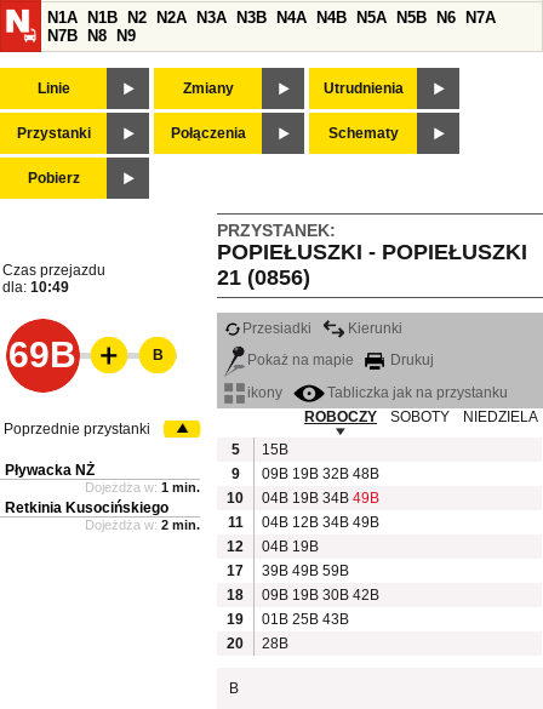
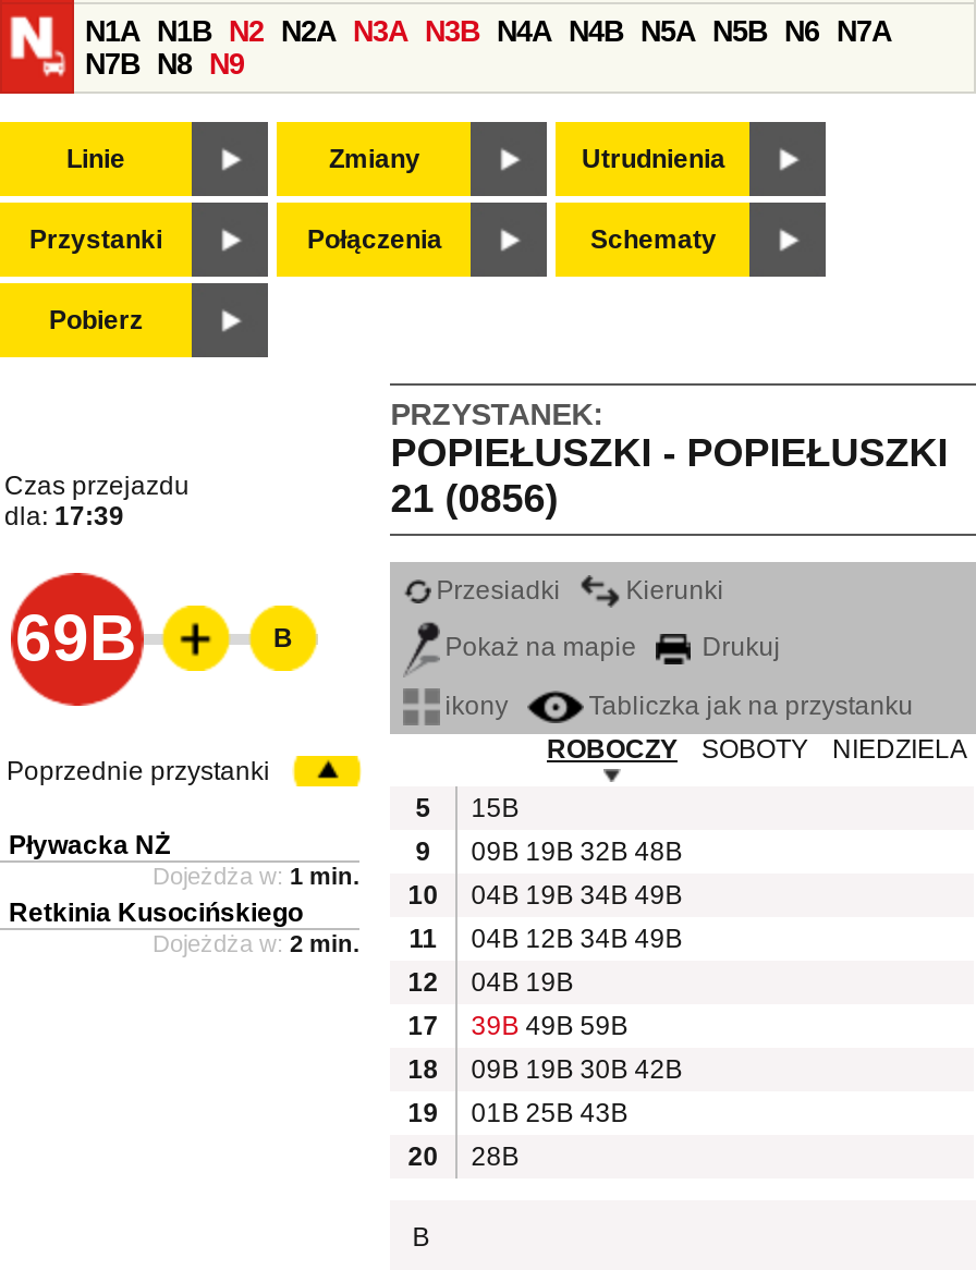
[2,279,69,296] dla: 10:49 -> [4,501,124,532] dla: 17:39

